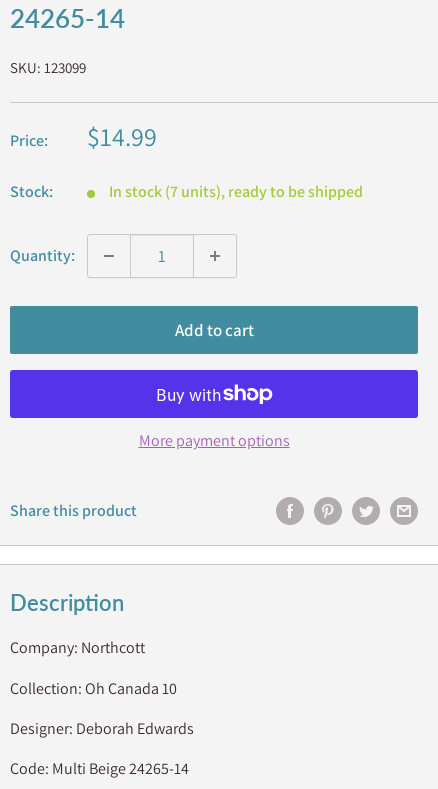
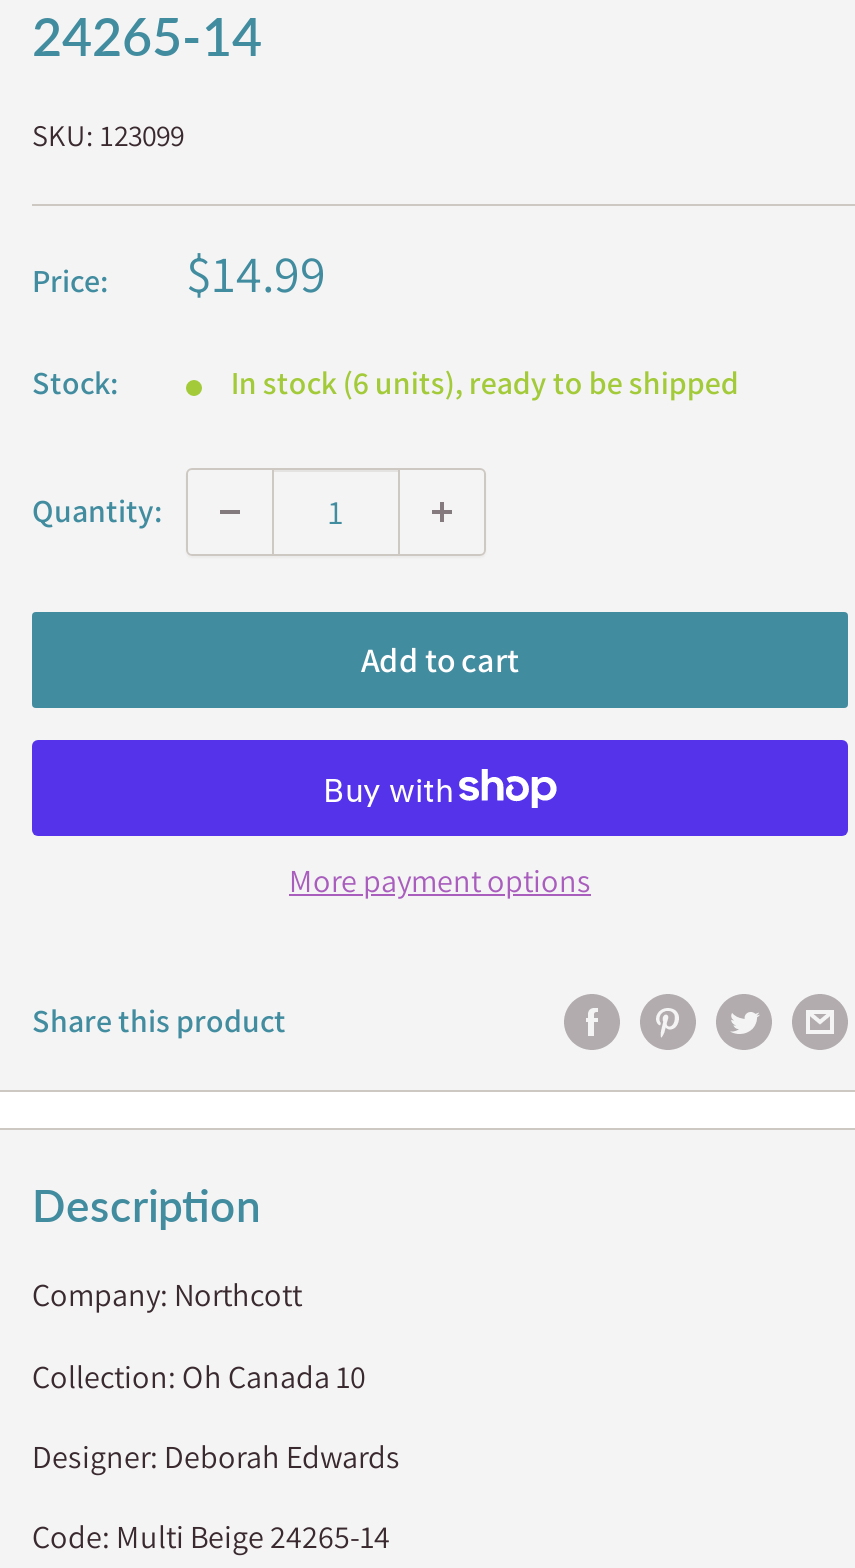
[109,181,363,202] In stock (7 units), ready to be shipped -> [231,363,739,405] In stock (6 units), ready to be shipped

